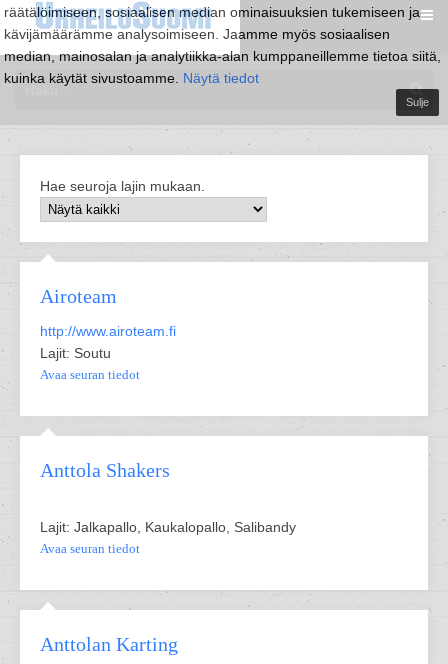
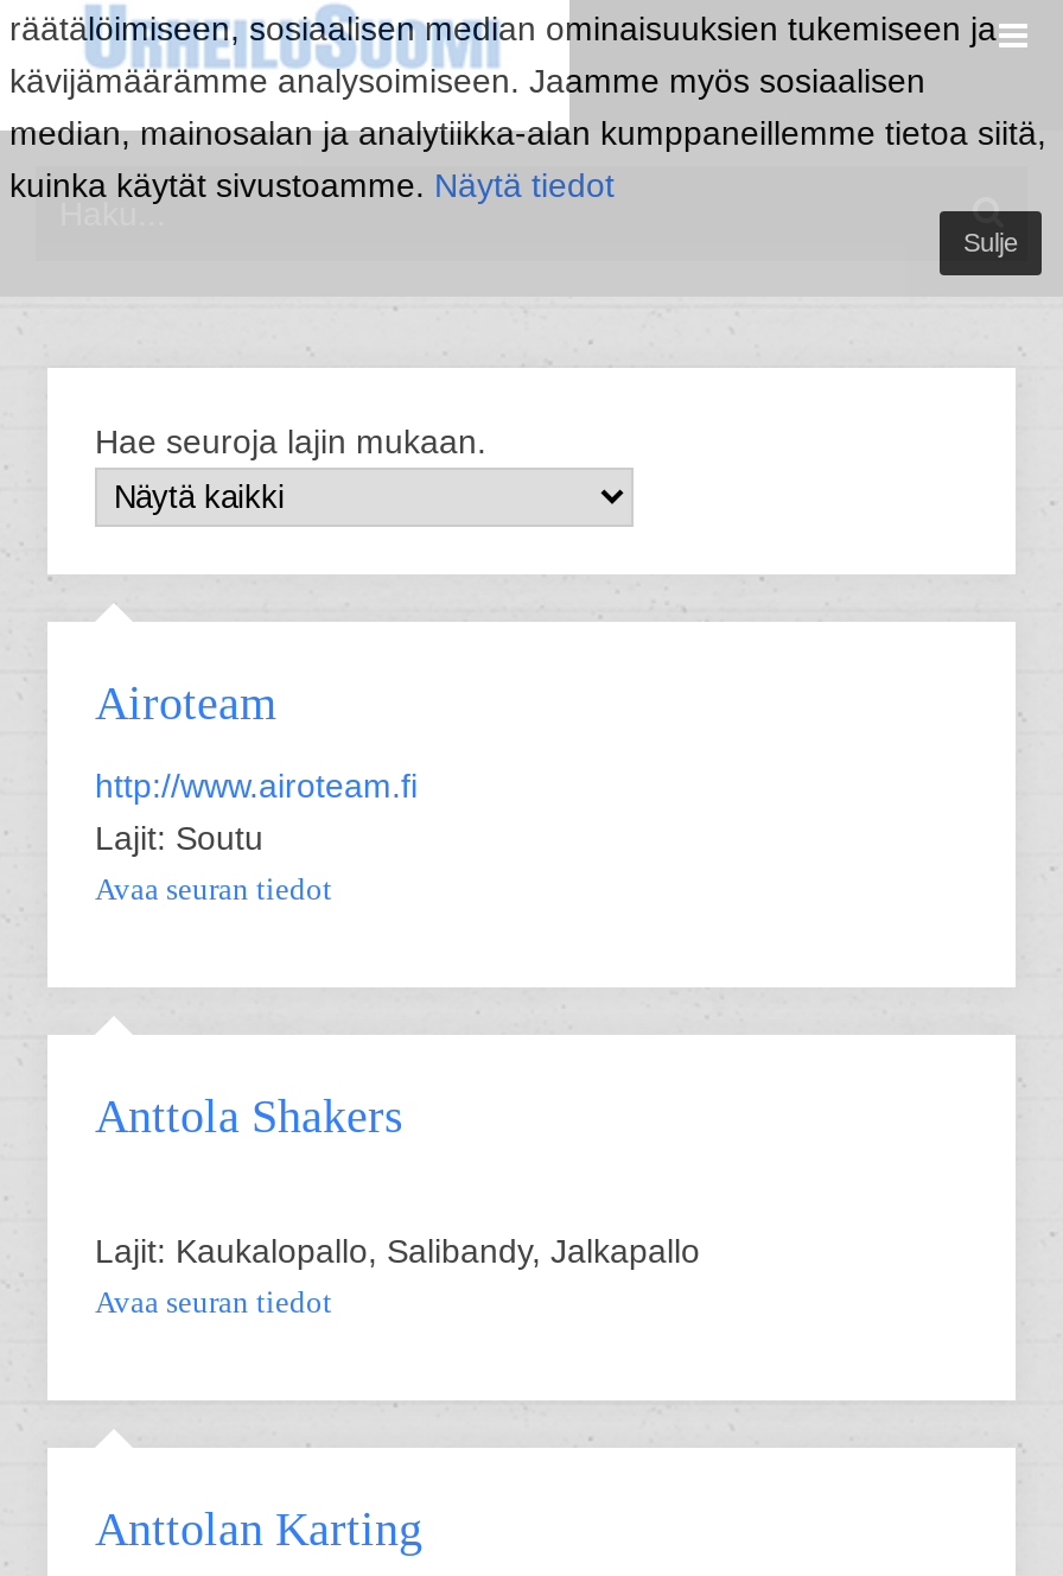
[40,519,296,535] Lajit: Jalkapallo, Kaukalopallo, Salibandy -> [95,1232,700,1270] Lajit: Kaukalopallo, Salibandy, Jalkapallo

